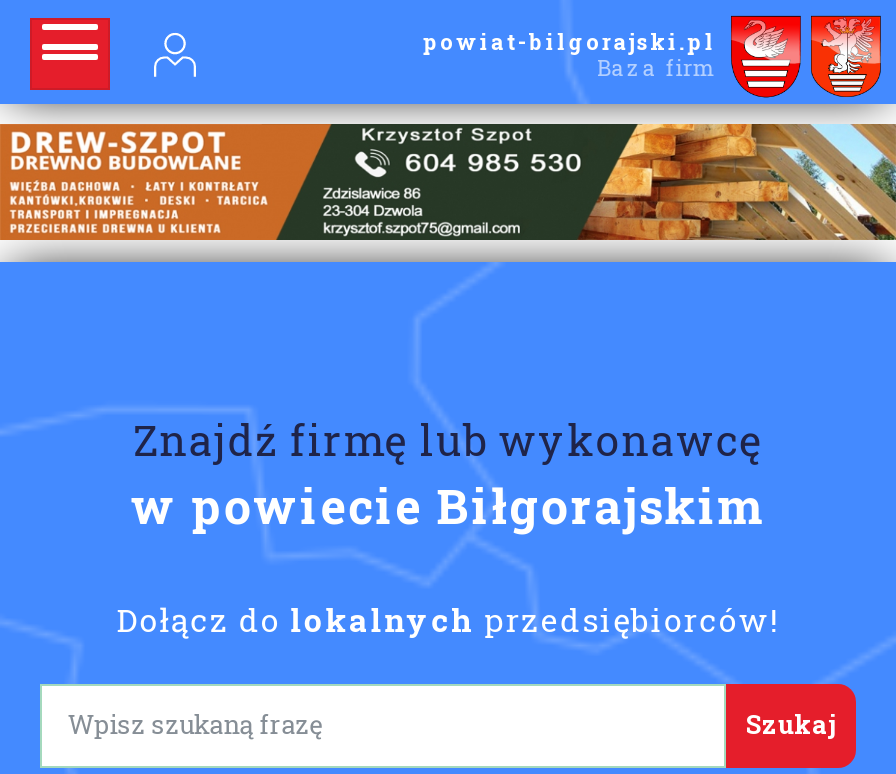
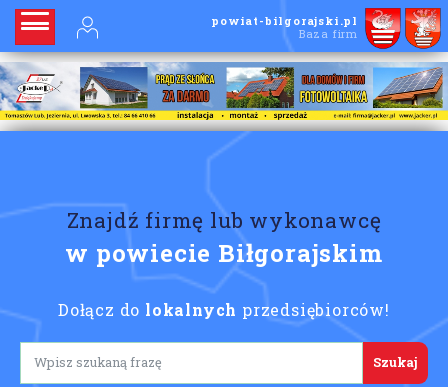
[6,122,890,242] [image] -> [3,61,445,121] [image]

